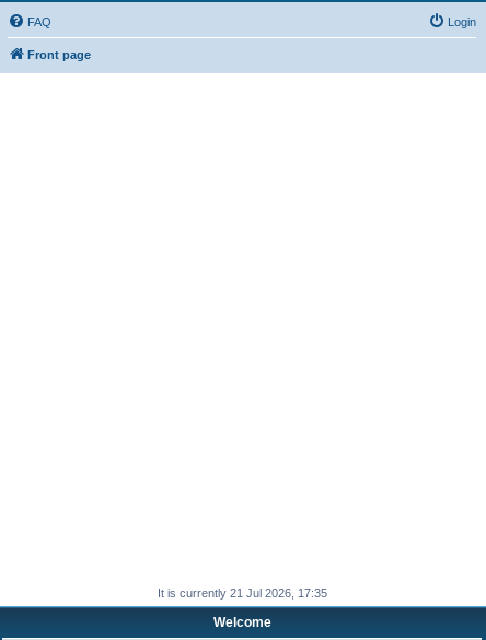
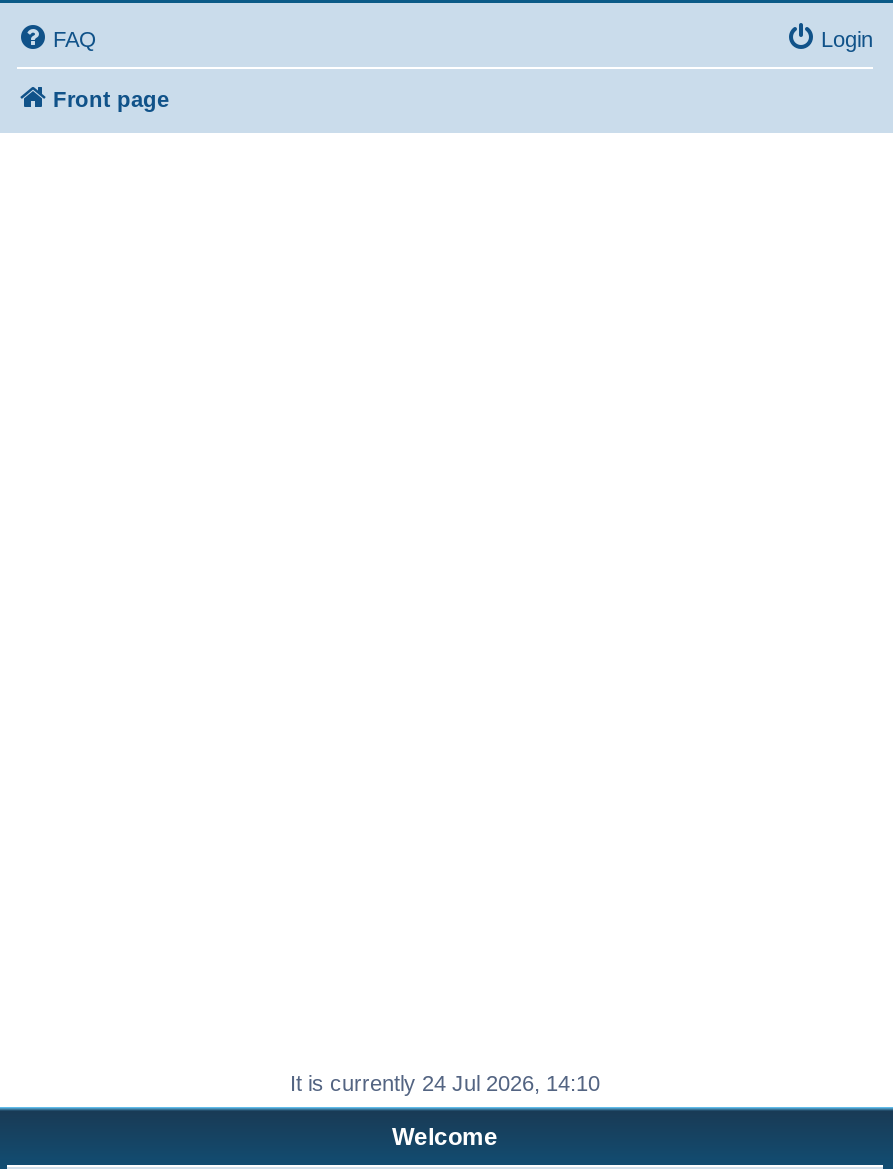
[157,586,327,600] It is currently 21 Jul 2026, 17:35 -> [290,1071,600,1095] It is currently 24 Jul 2026, 14:10

